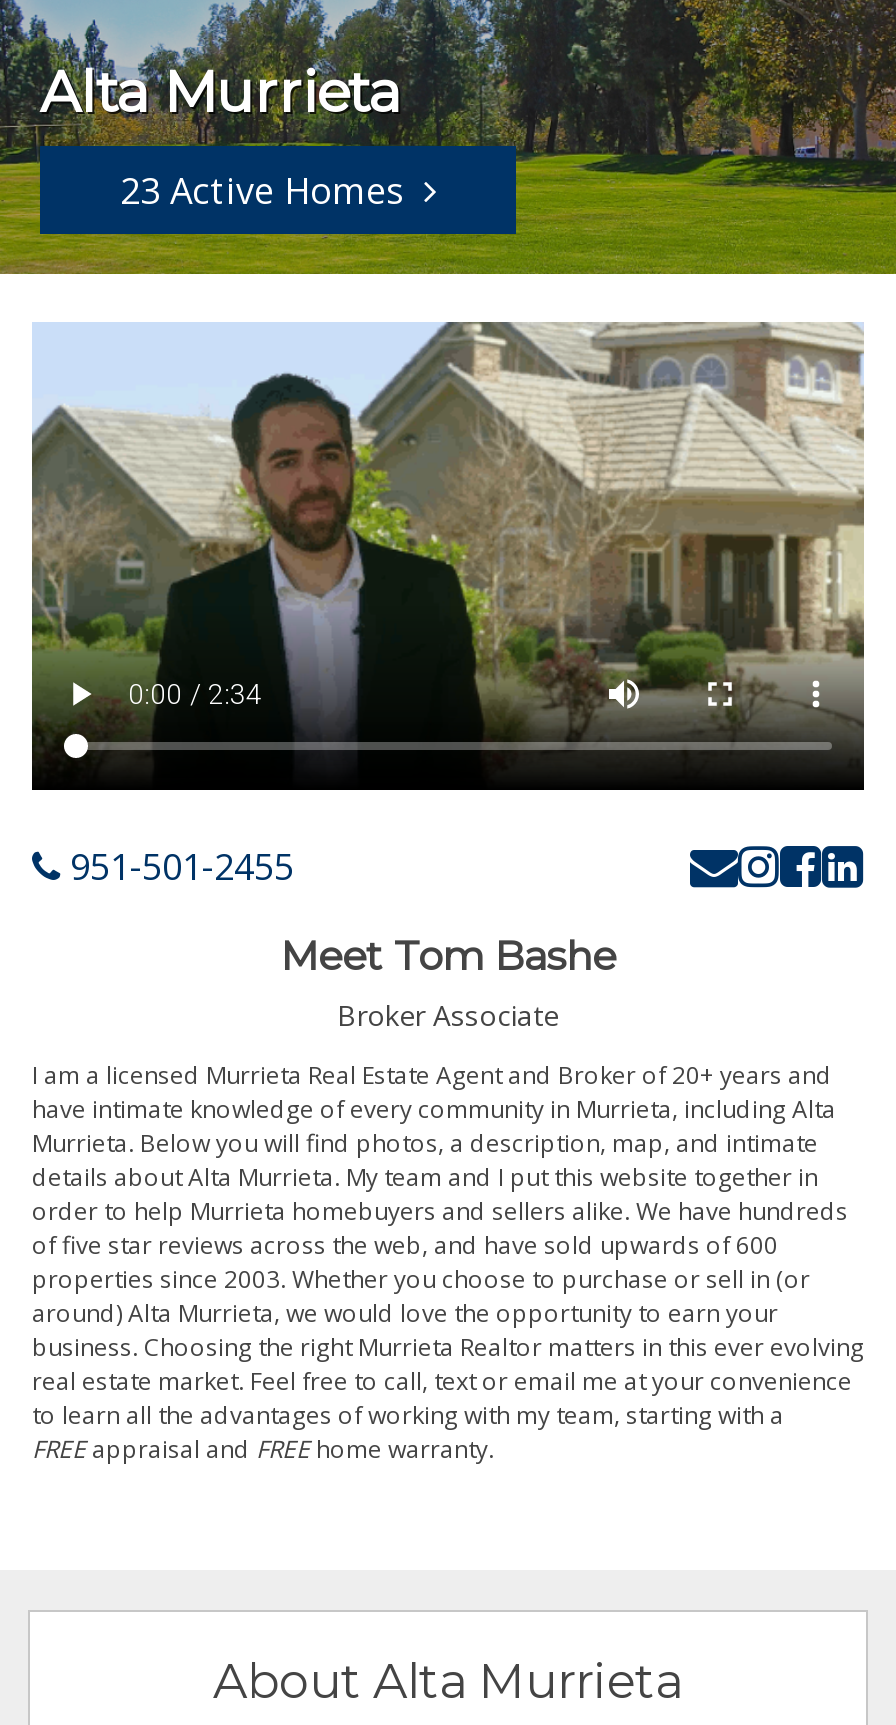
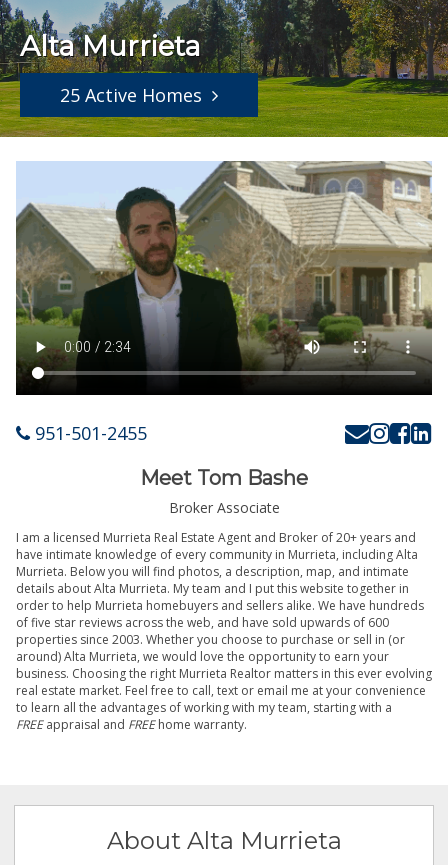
[120,166,404,214] 23 Active Homes -> [60,83,202,107] 25 Active Homes

